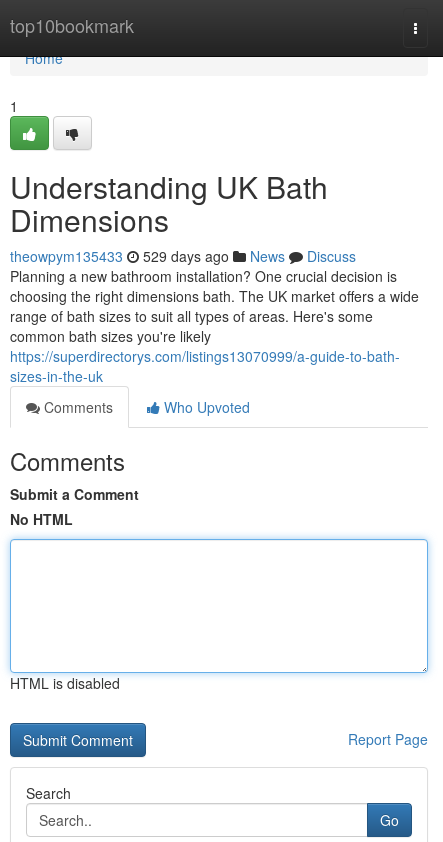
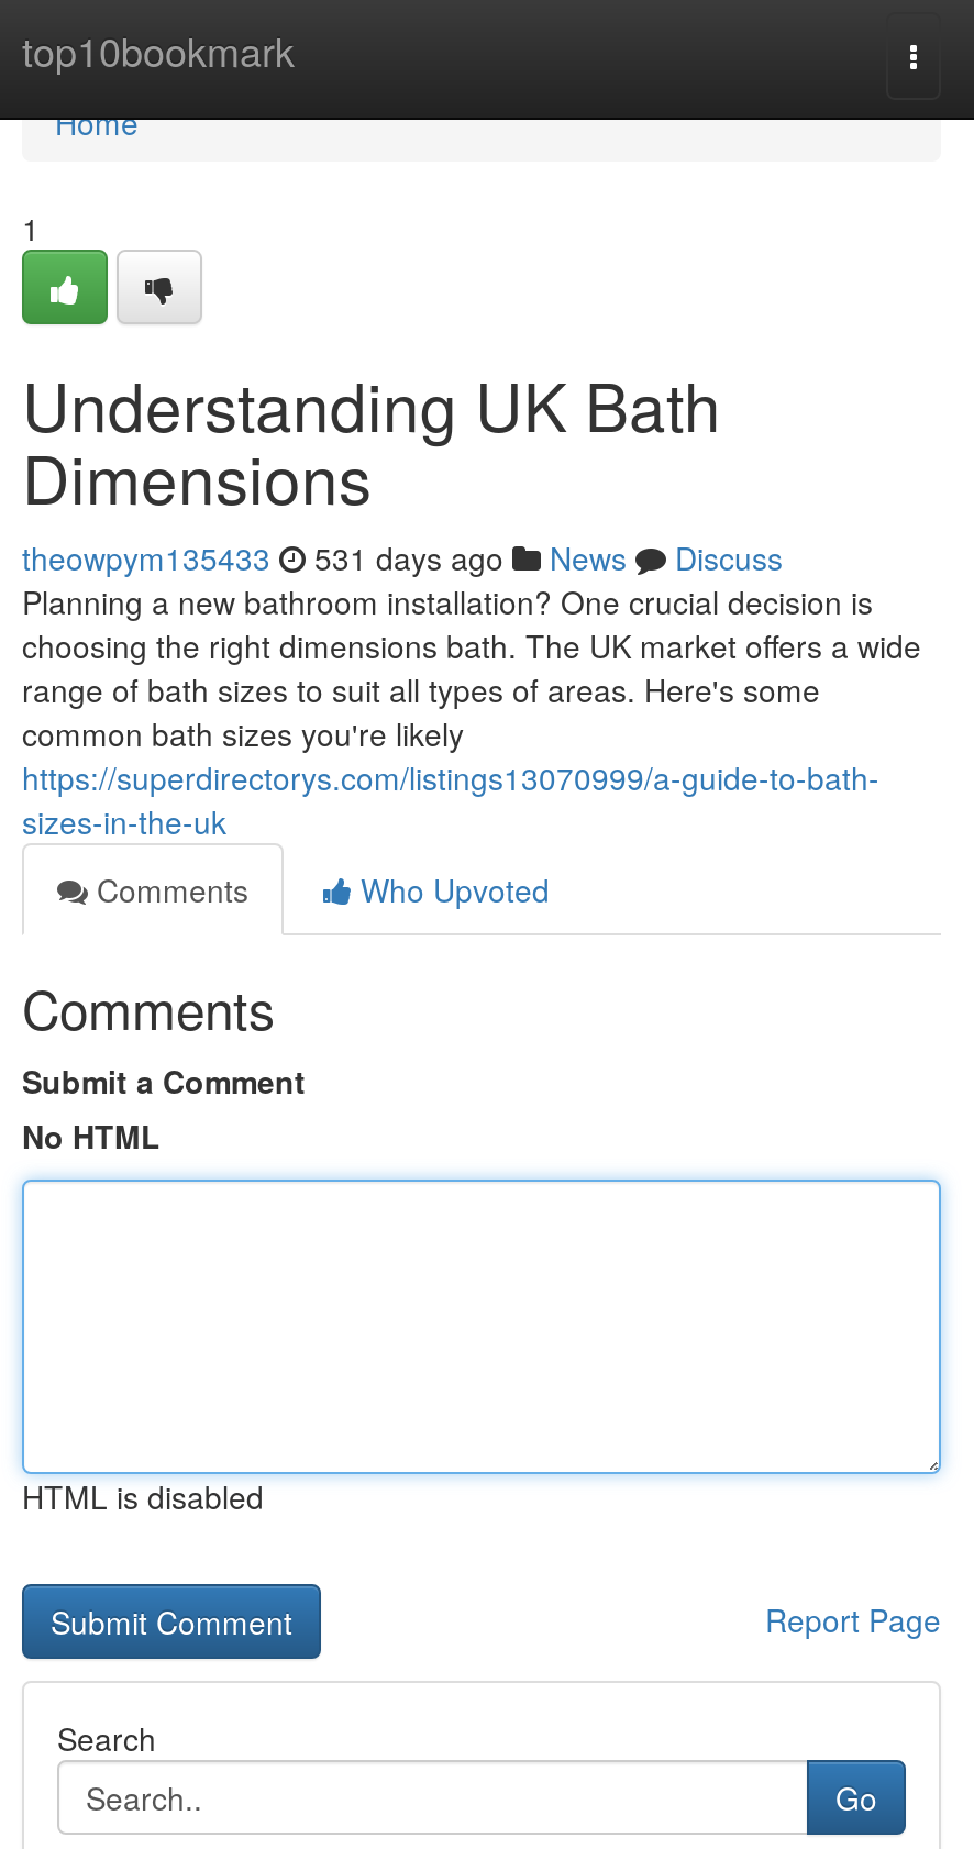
[10,246,356,266] theowpym135433 529 days ago News Discuss -> [22,535,783,579] theowpym135433 531 days ago News Discuss

